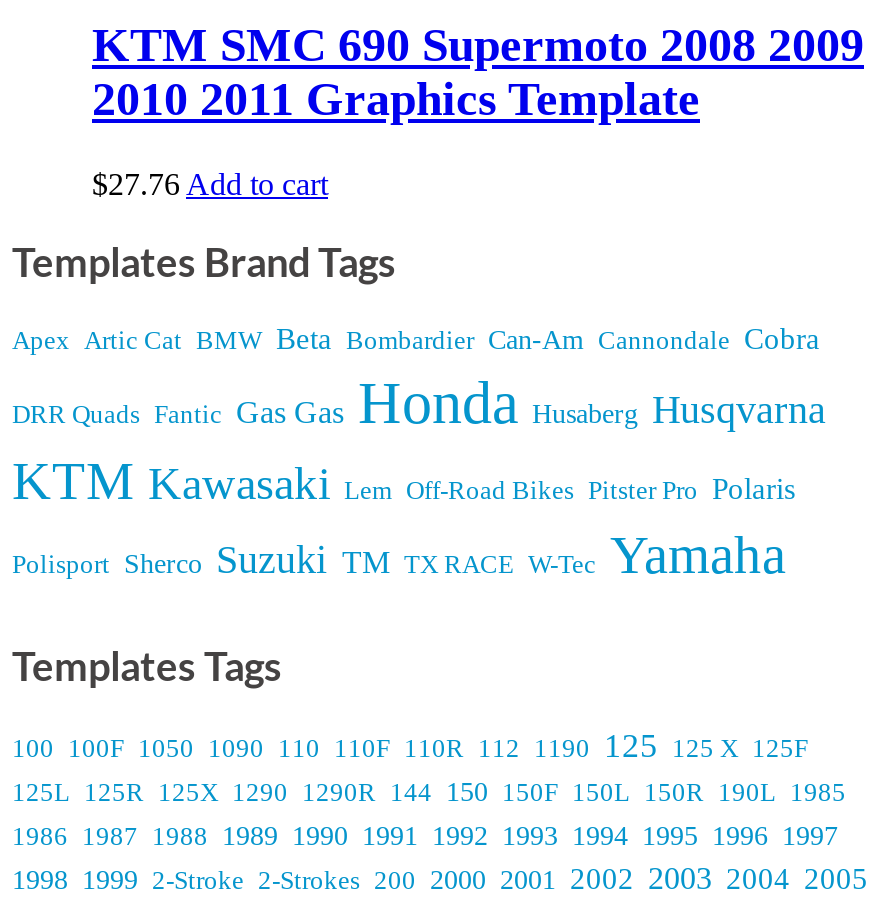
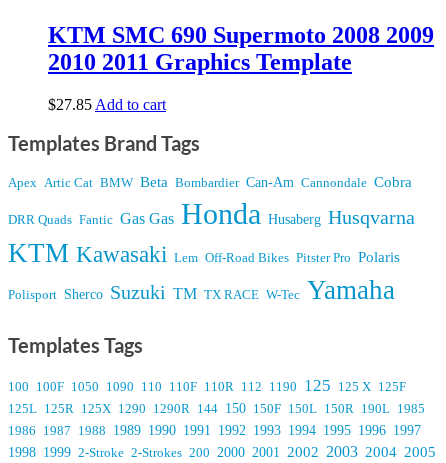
[92,167,328,201] $27.76 Add to cart -> [48,96,166,113] $27.85 Add to cart

